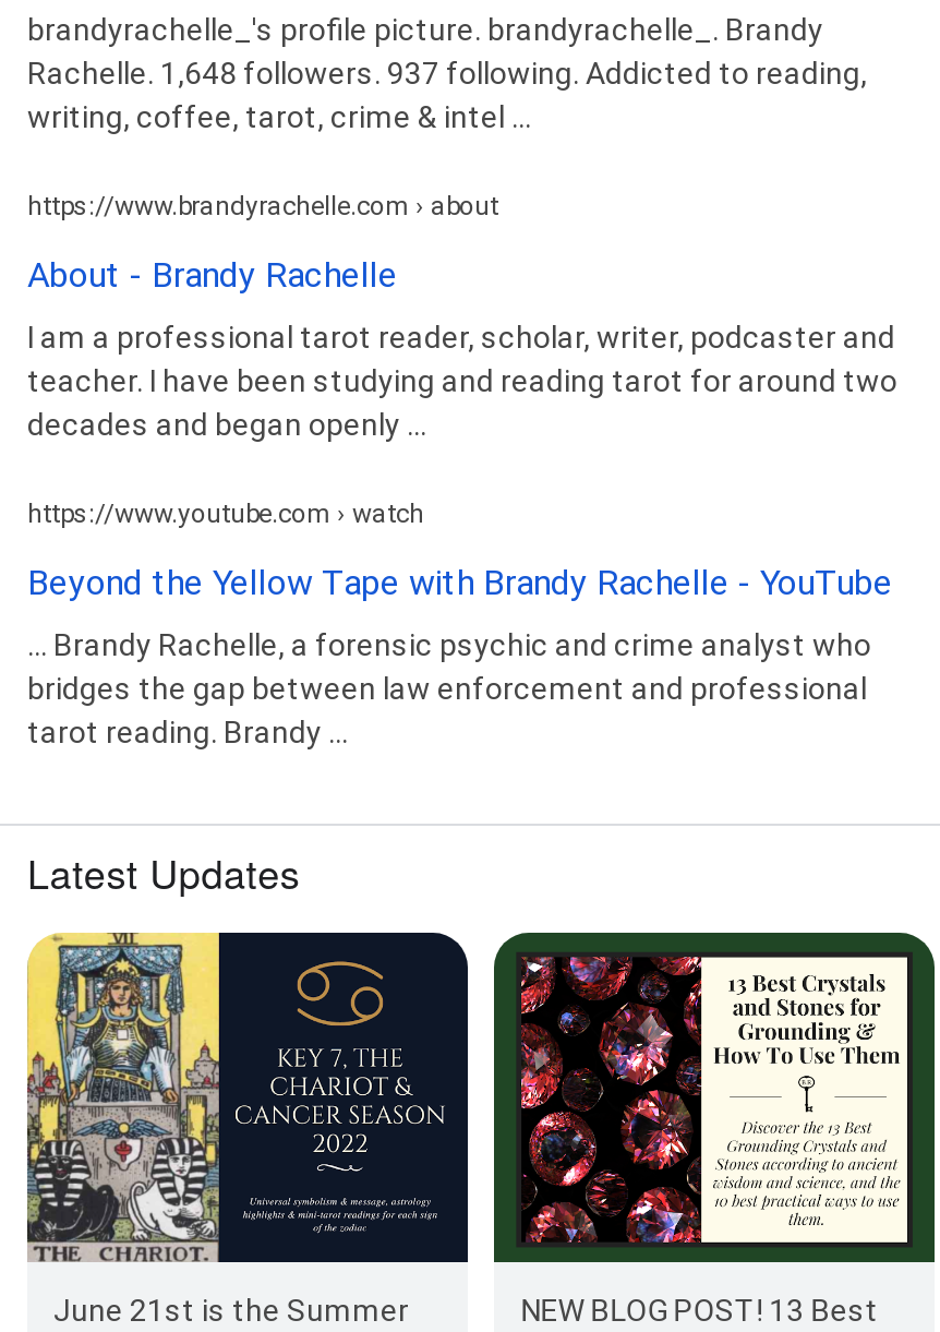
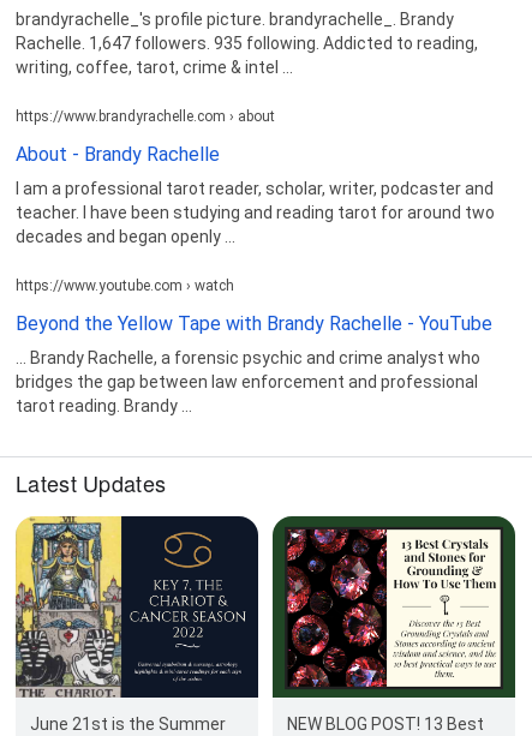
[27,55,867,90] Rachelle. 1,648 followers. 937 following. Addicted to reading, -> [16,33,478,52] Rachelle. 1,647 followers. 935 following. Addicted to reading,

